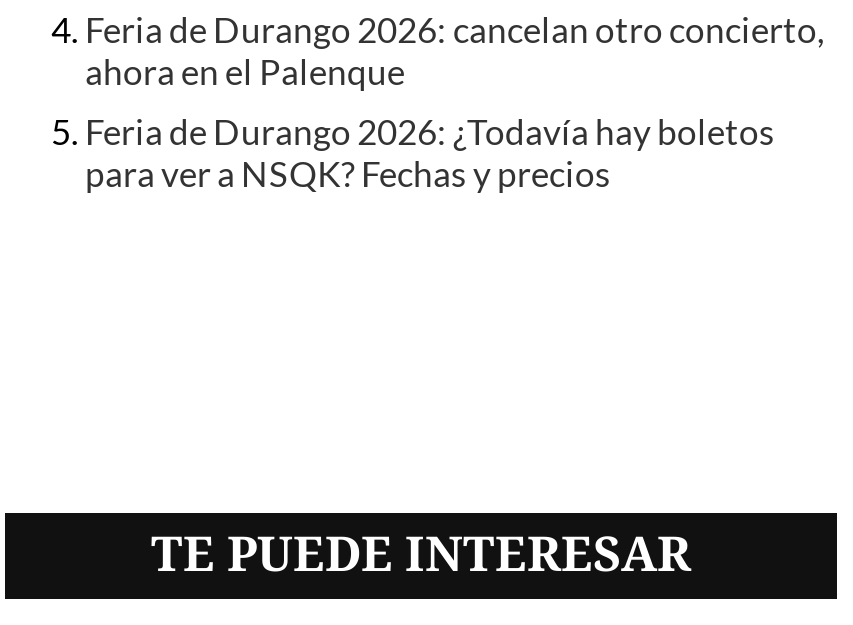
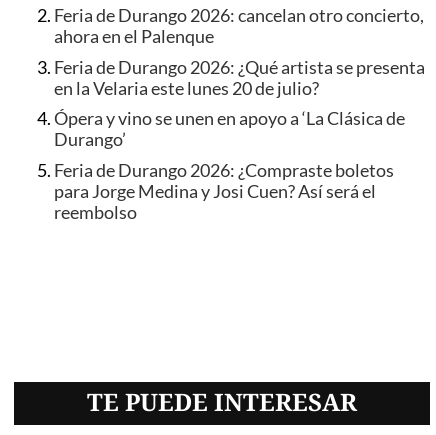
[85,112,775,196] Feria de Durango 2026: ¿Todavía hay boletos | para ver a NSQK? Fechas y precios -> [54,57,425,223] Feria de Durango 2026: ¿Qué artista se presenta | en la Velaria este lunes 20 de julio? | Ópera y vino se unen en apoyo a ‘La Clásica de | Durango’ | Feria de Durango 2026: ¿Compraste boletos | para Jorge Medina y Josi Cuen? Así será el | reembolso

